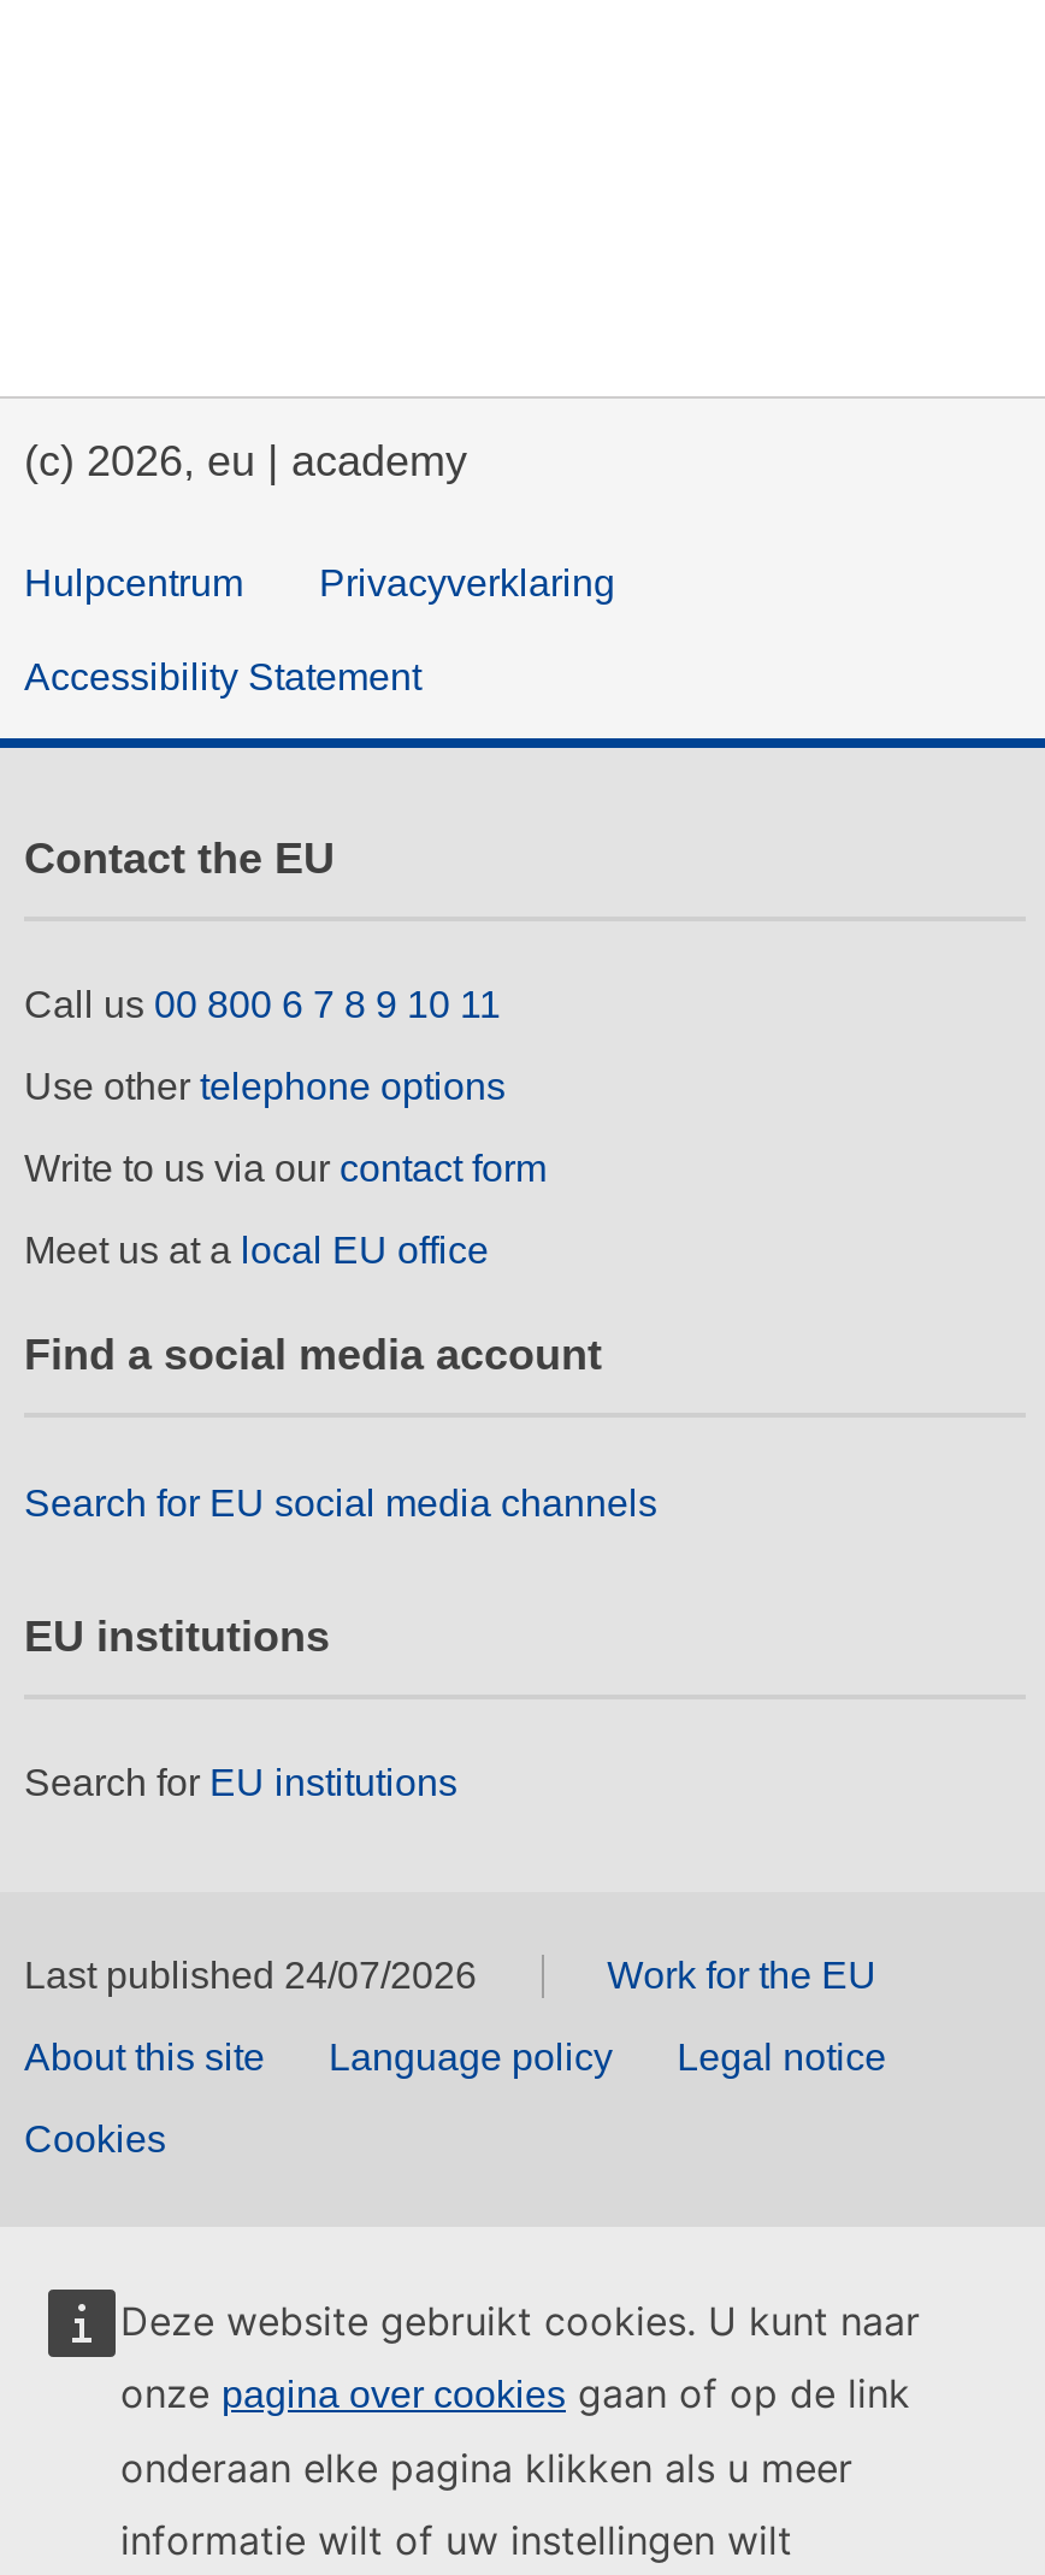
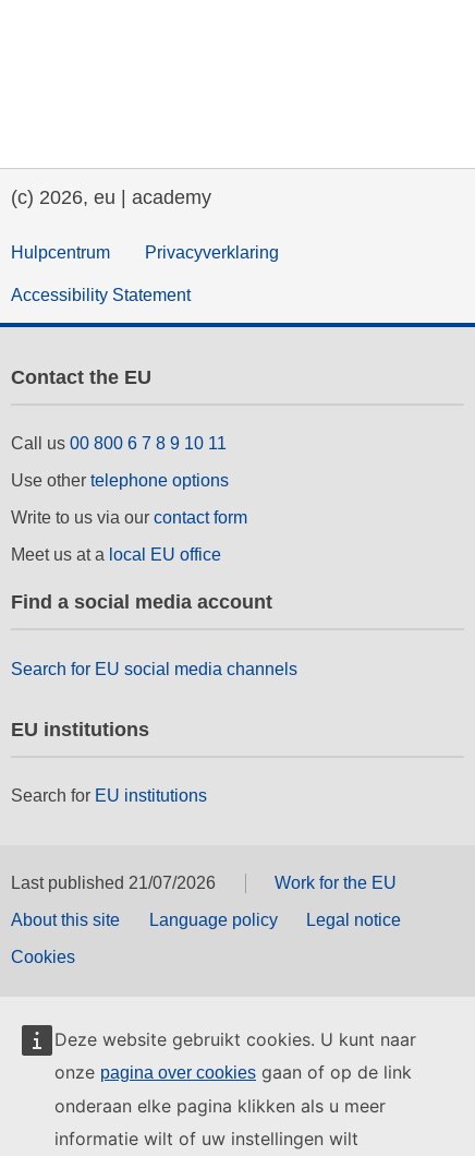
[24,1956,477,1997] Last published 24/07/2026 -> [11,874,216,893] Last published 21/07/2026

